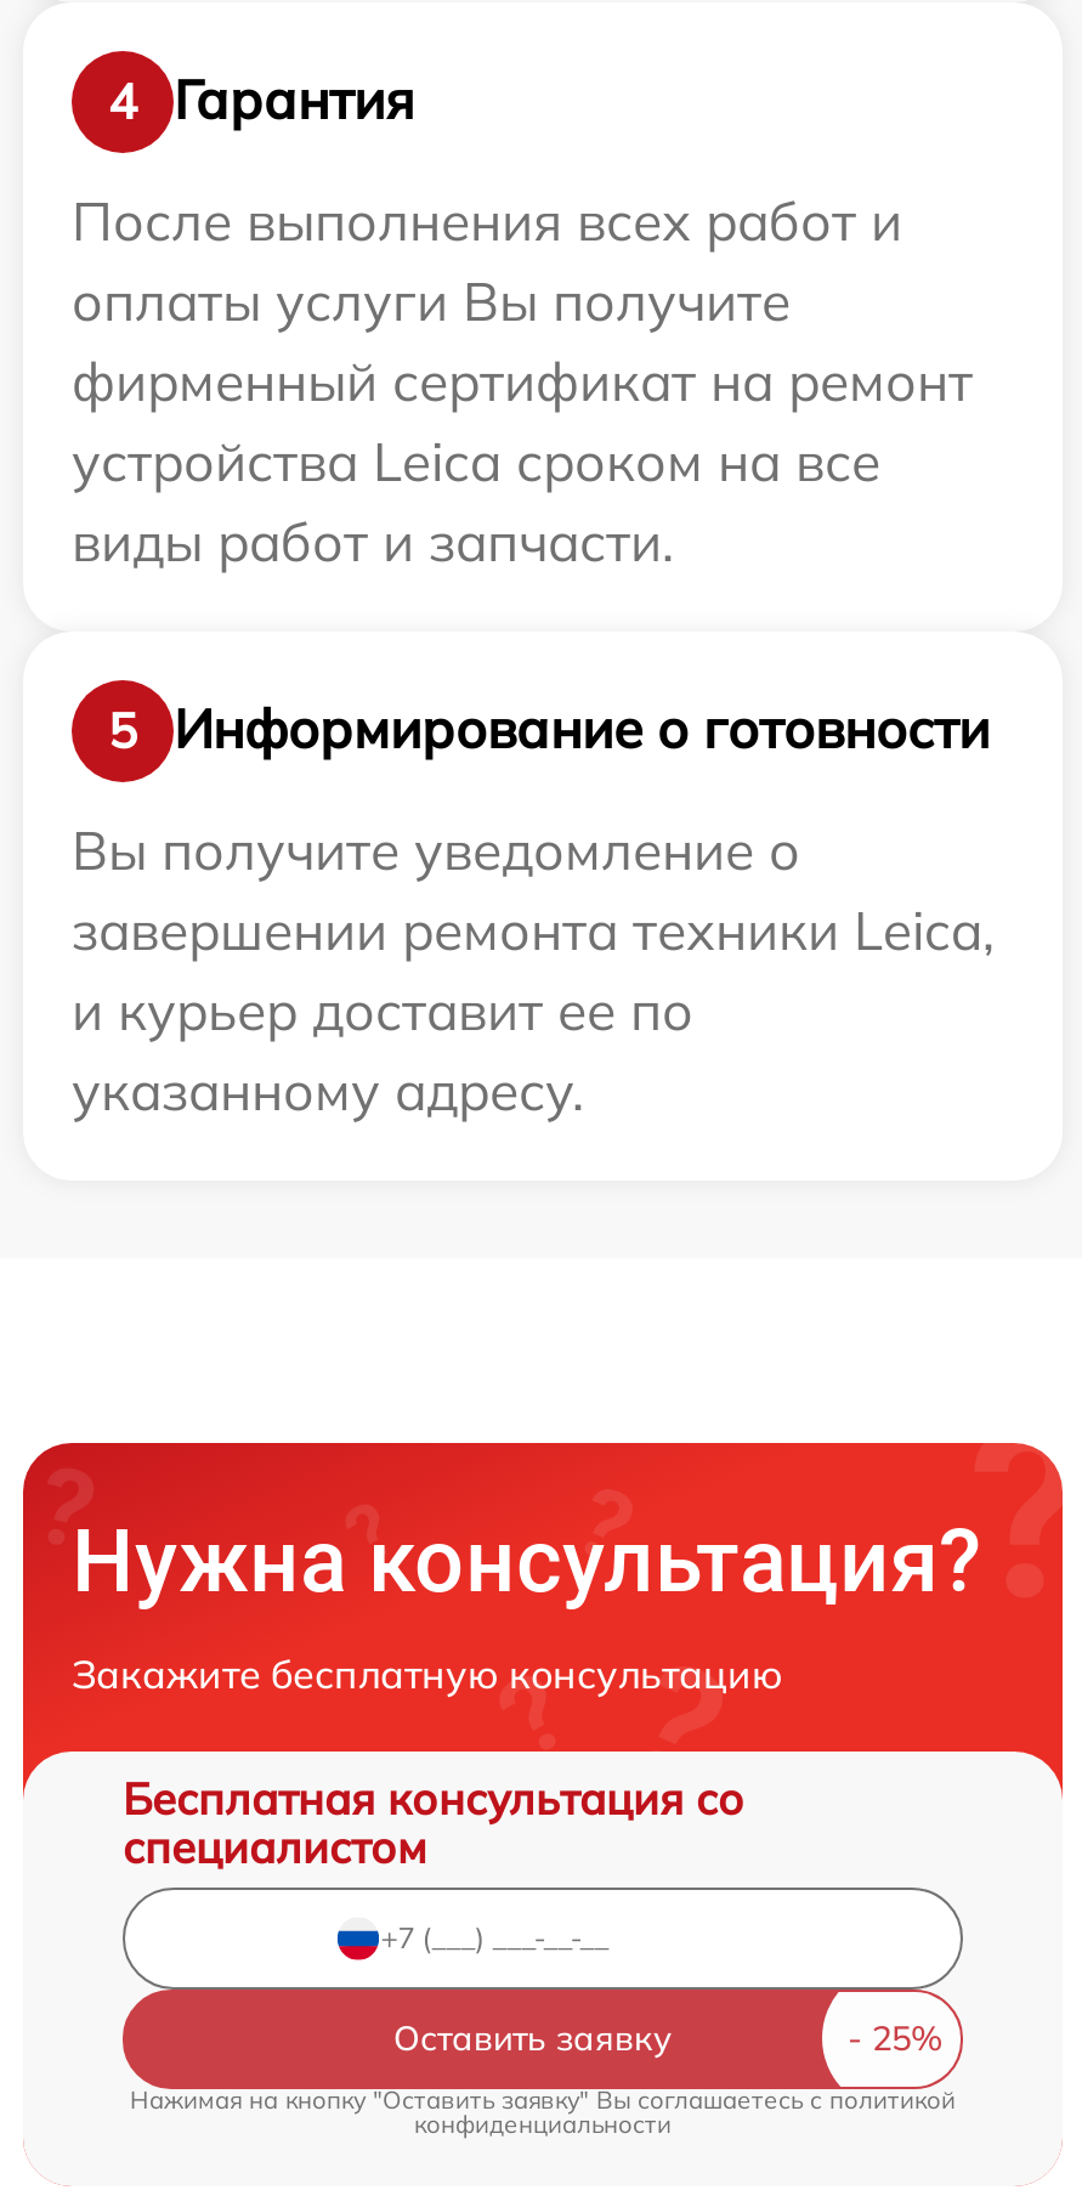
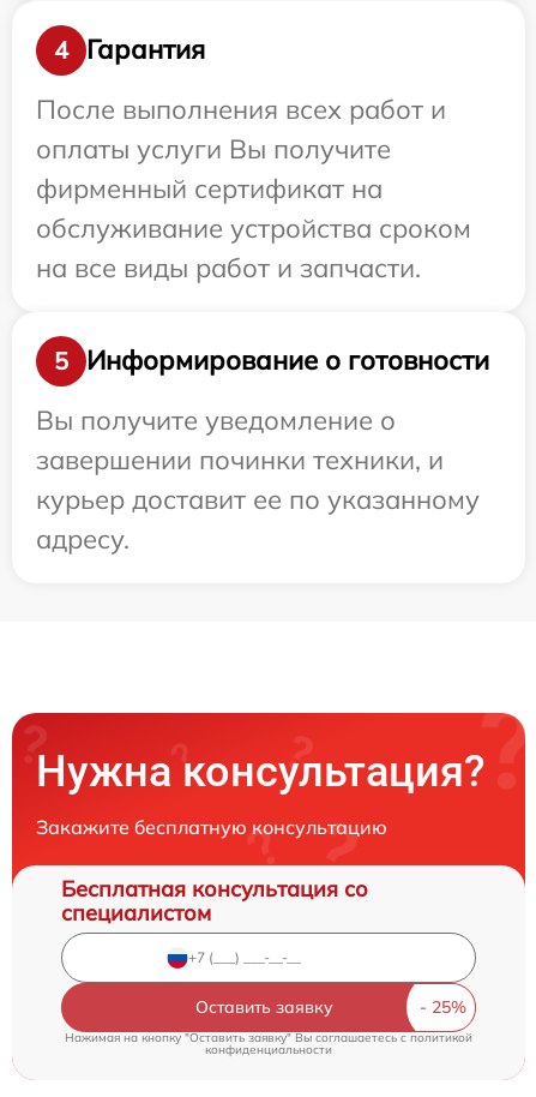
[72,347,973,575] фирменный сертификат на ремонт | устройства Leica сроком на все | виды работ и запчасти. -> [36,171,471,284] фирменный сертификат на | обслуживание устройства сроком | на все виды работ и запчасти.
[72,896,995,1124] завершении ремонта техники Leica, | и курьер доставит ее по | указанному адресу. -> [36,443,480,555] завершении починки техники, и | курьер доставит ее по указанному | адресу.

